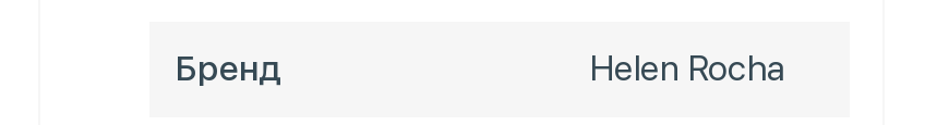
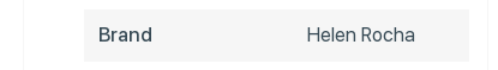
[176,48,283,90] Бренд -> [98,24,152,47] Brand

